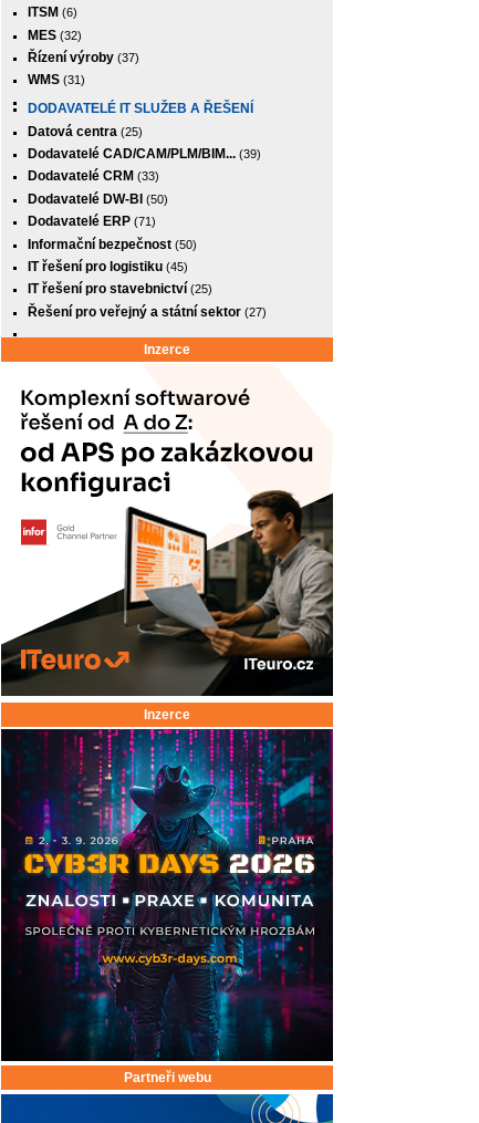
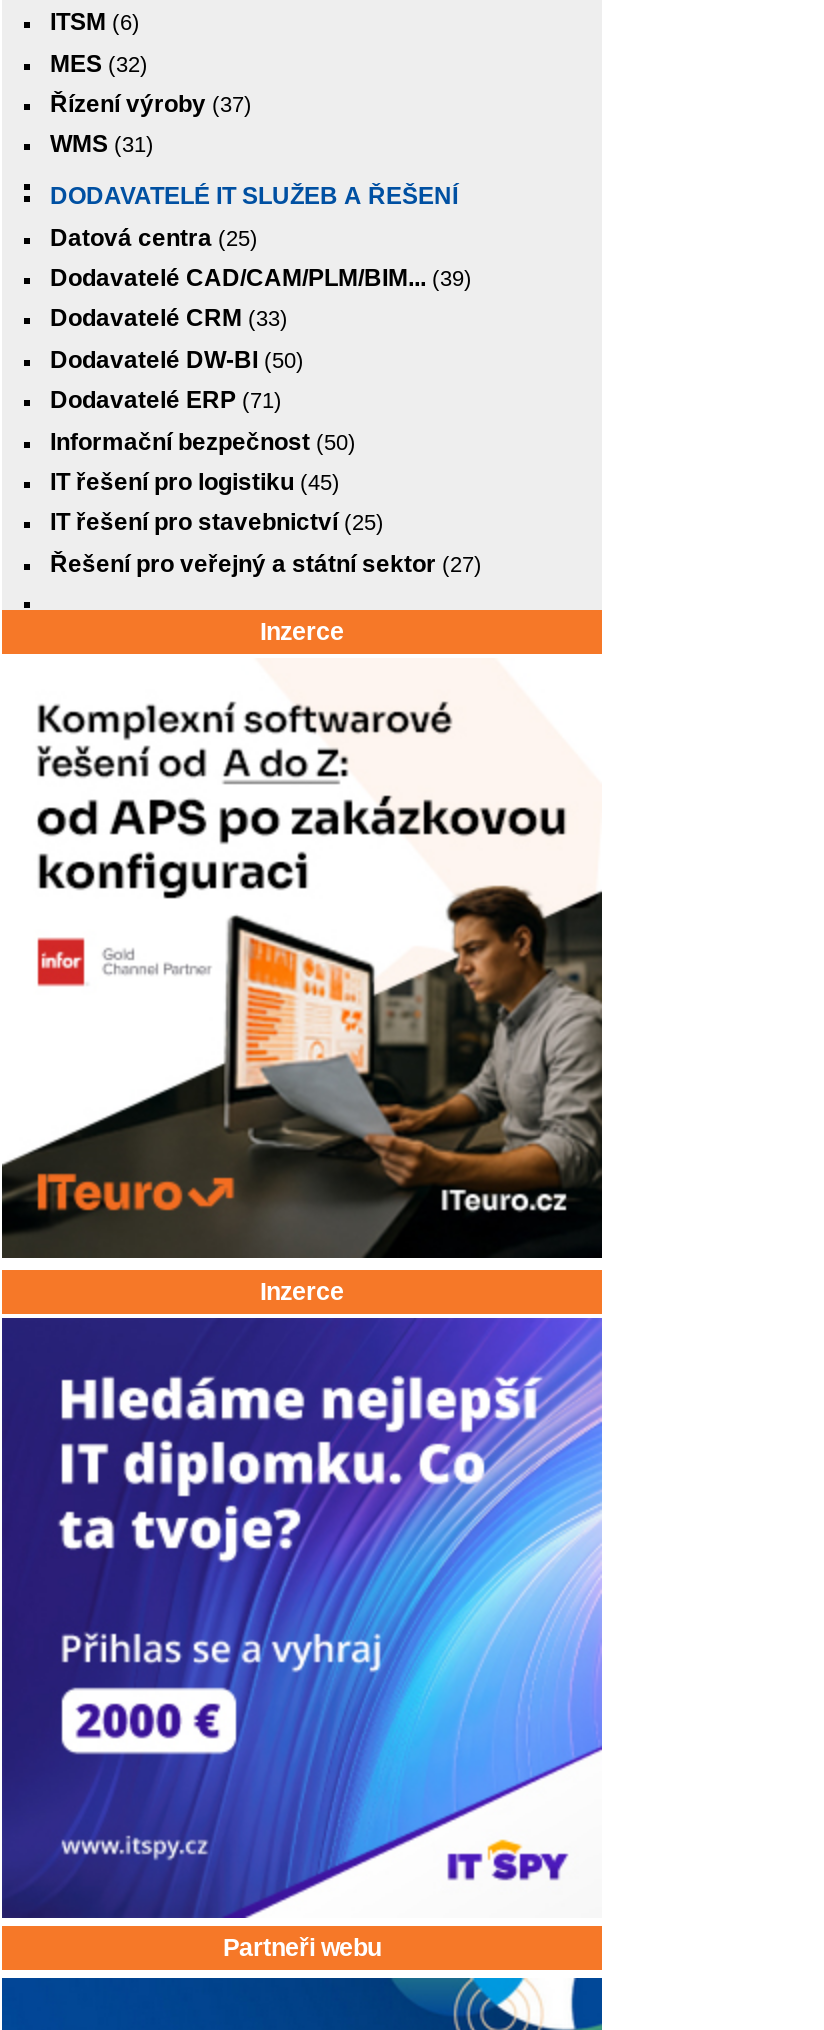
[3,728,334,1062] [image] -> [6,1316,604,1920] [image]

